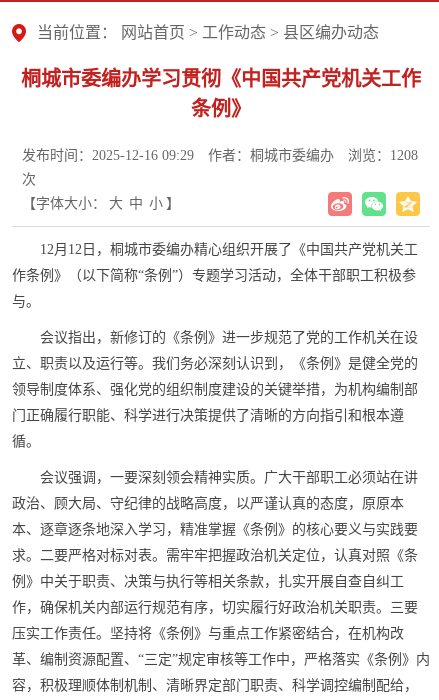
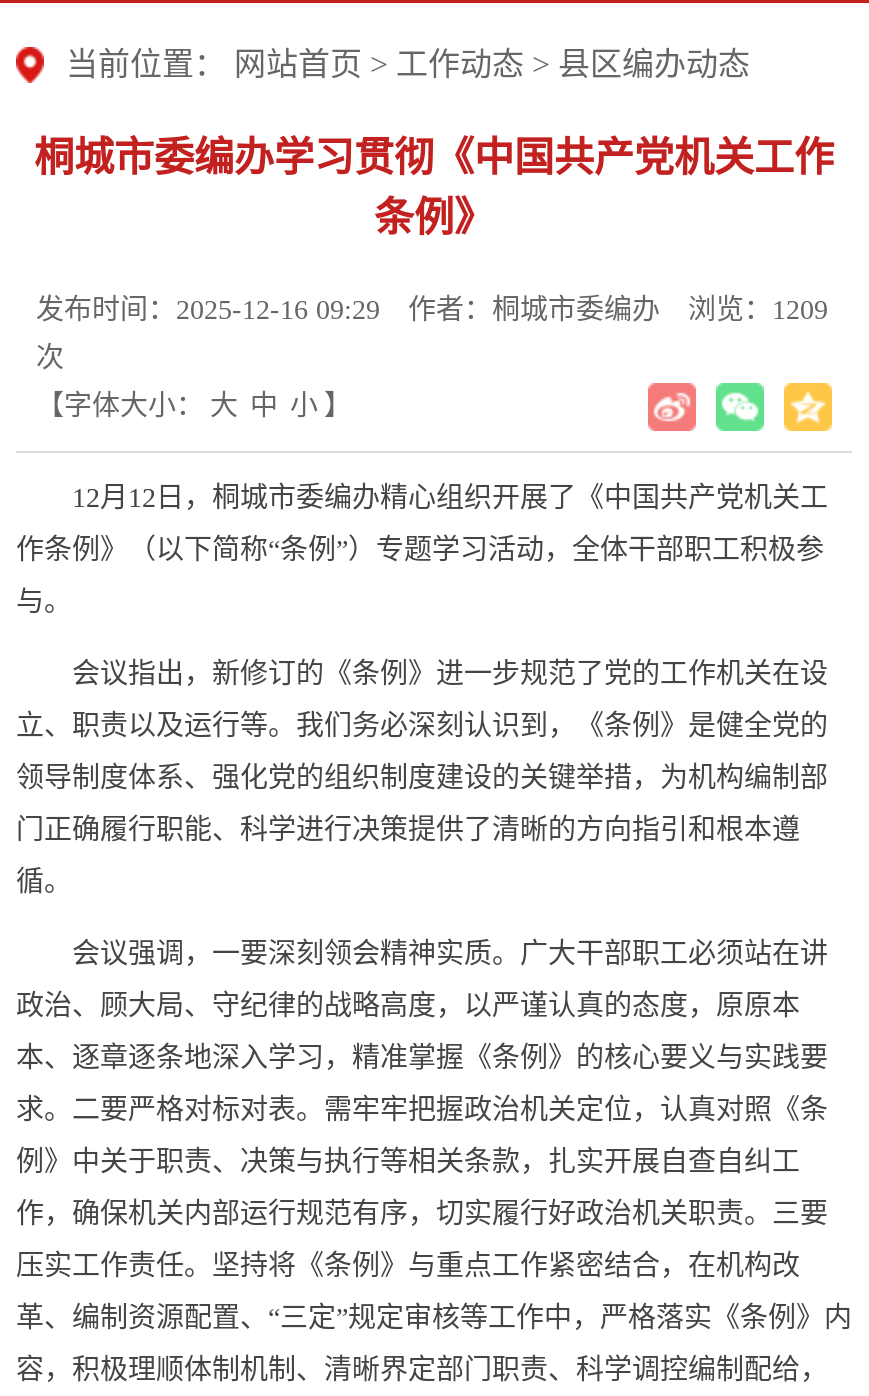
[22,148,418,163] 发布时间：2025-12-16 09:29 作者：桐城市委编办 浏览：1208 -> [36,295,828,325] 发布时间：2025-12-16 09:29 作者：桐城市委编办 浏览：1209

